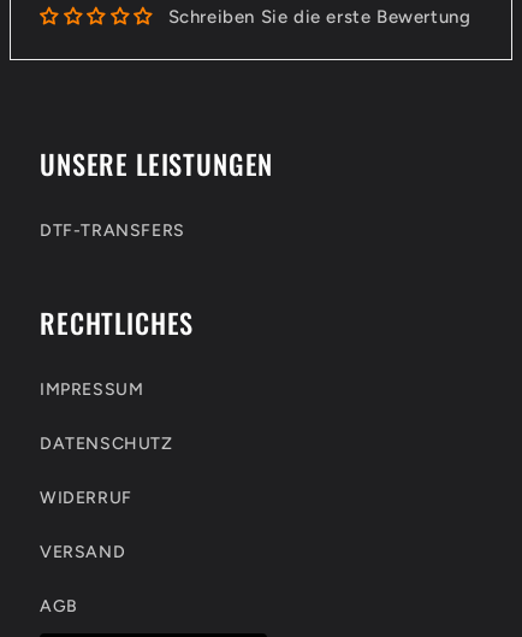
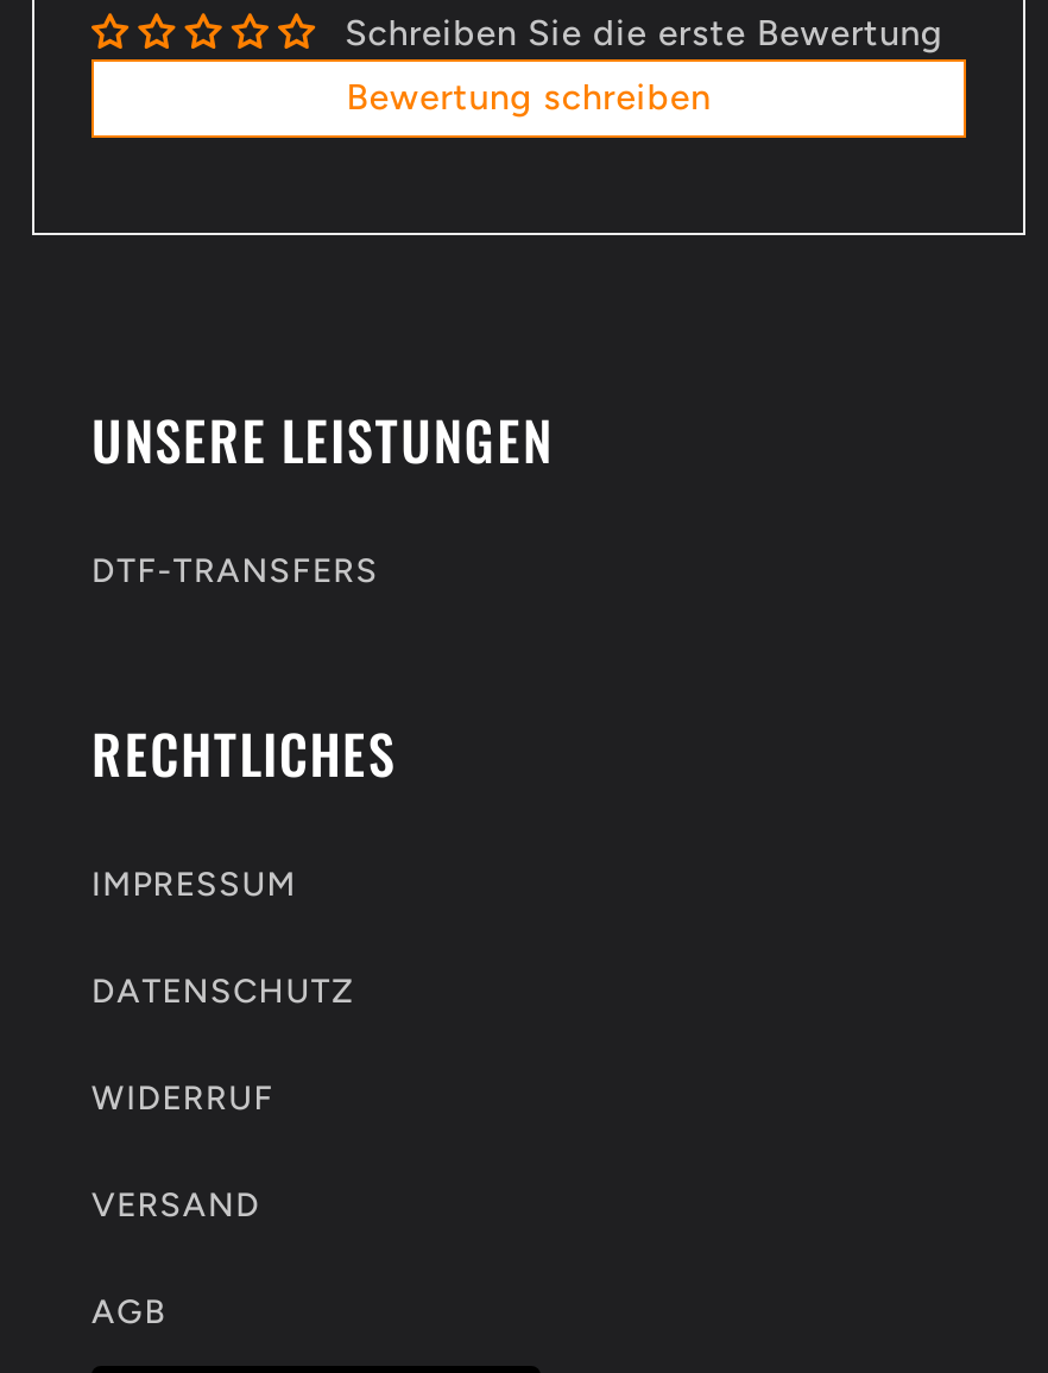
none -> [346,77,711,120] Bewertung schreiben

